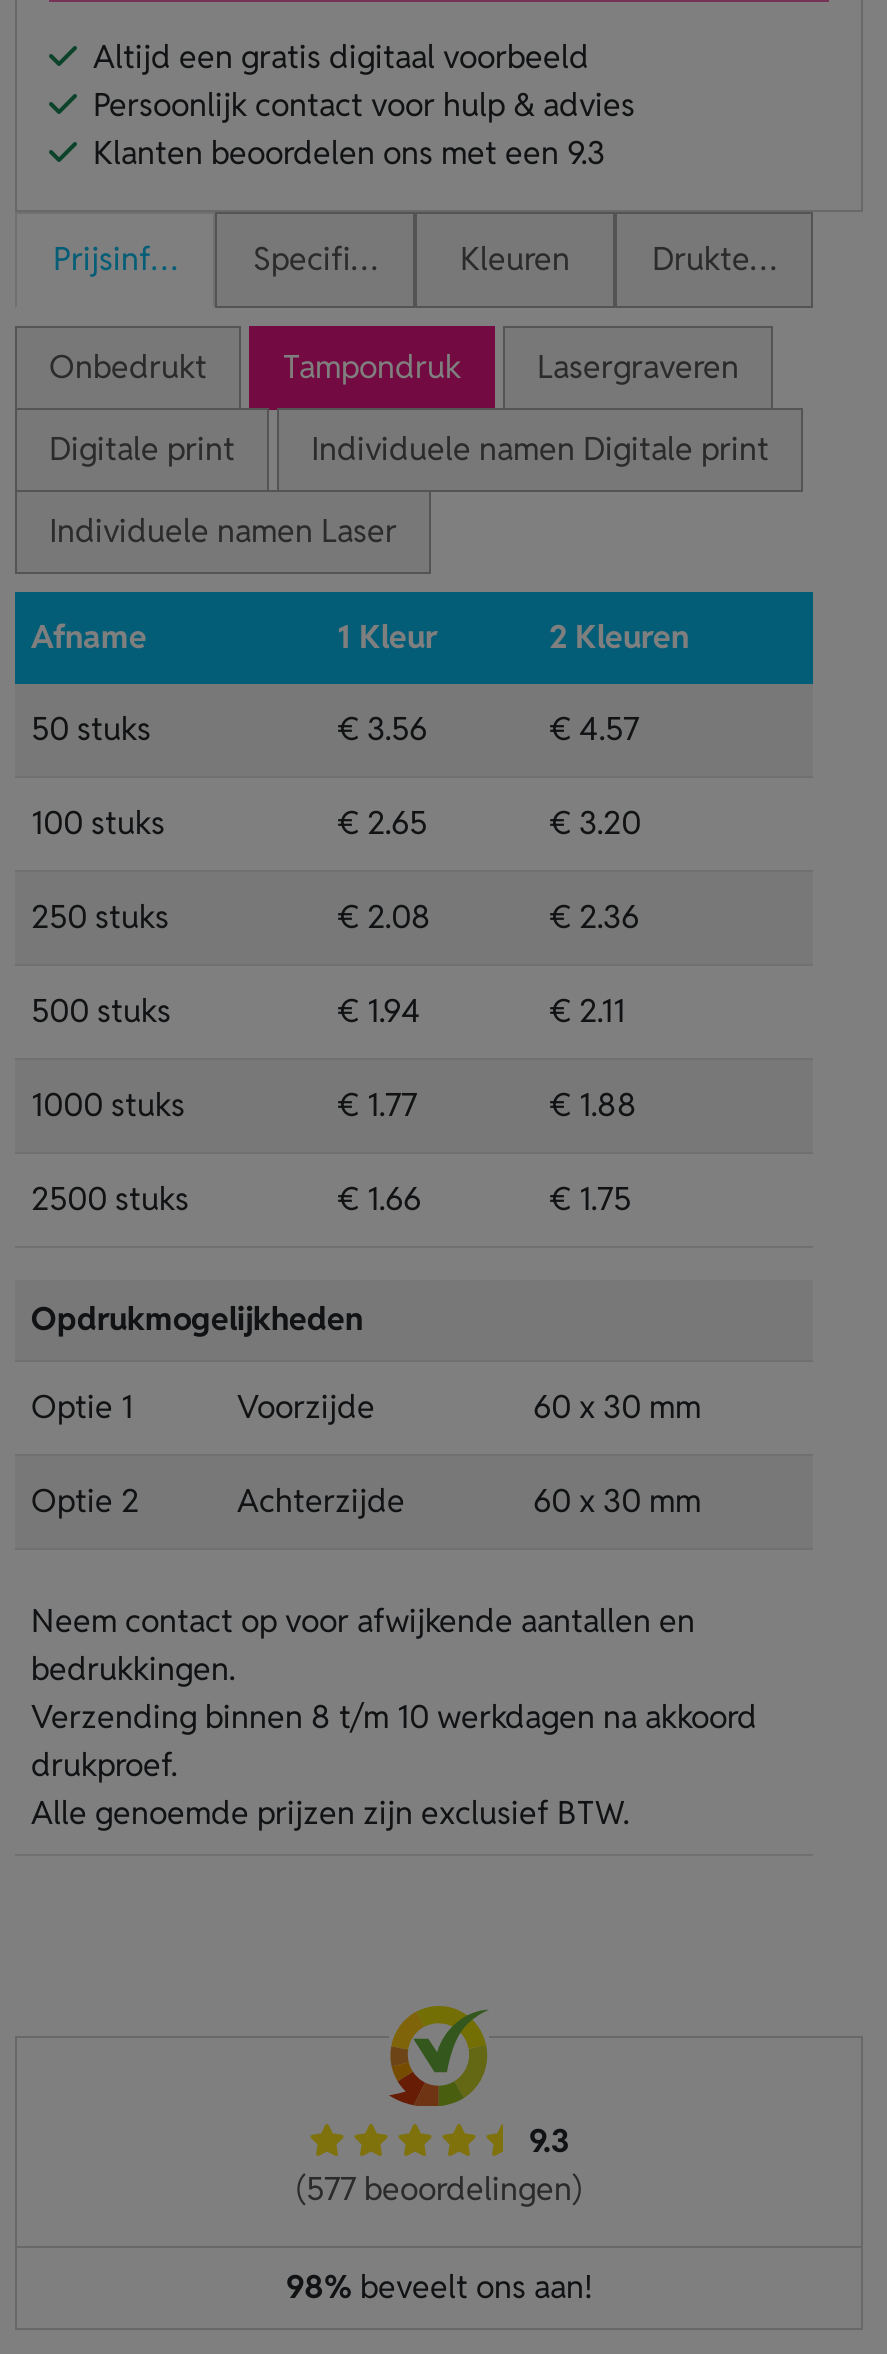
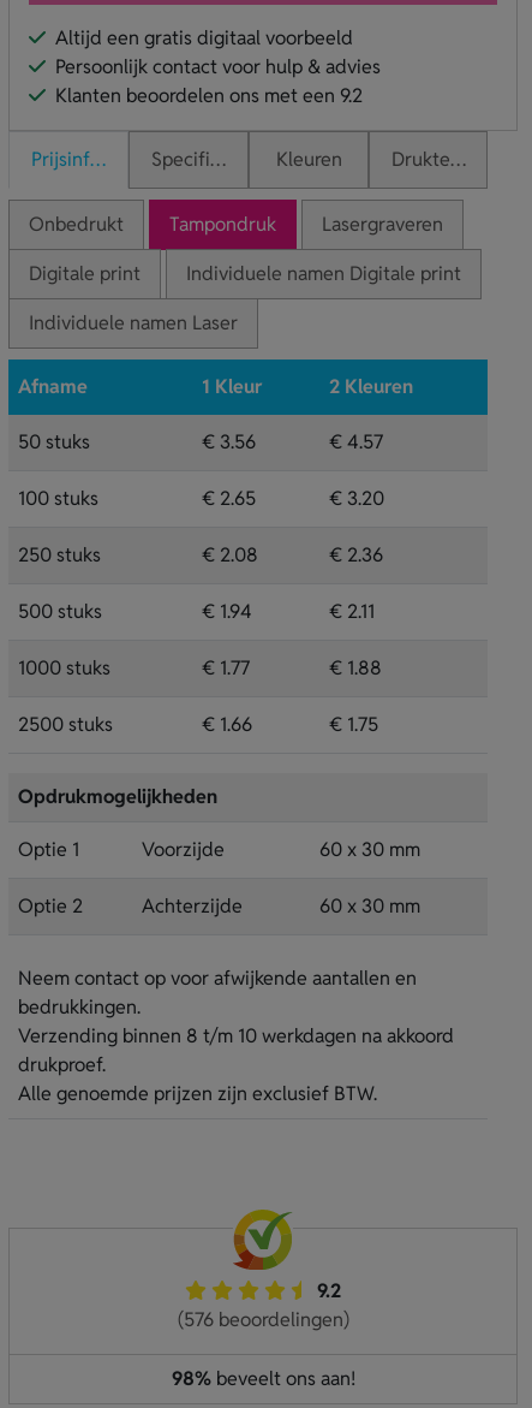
[93,132,605,174] Klanten beoordelen ons met een 9.3 -> [55,83,363,108] Klanten beoordelen ons met een 9.2
[529,2120,569,2162] 9.3 -> [317,1278,341,1303] 9.2
[296,2168,582,2210] (577 beoordelingen) -> [177,1307,349,1332] (576 beoordelingen)

